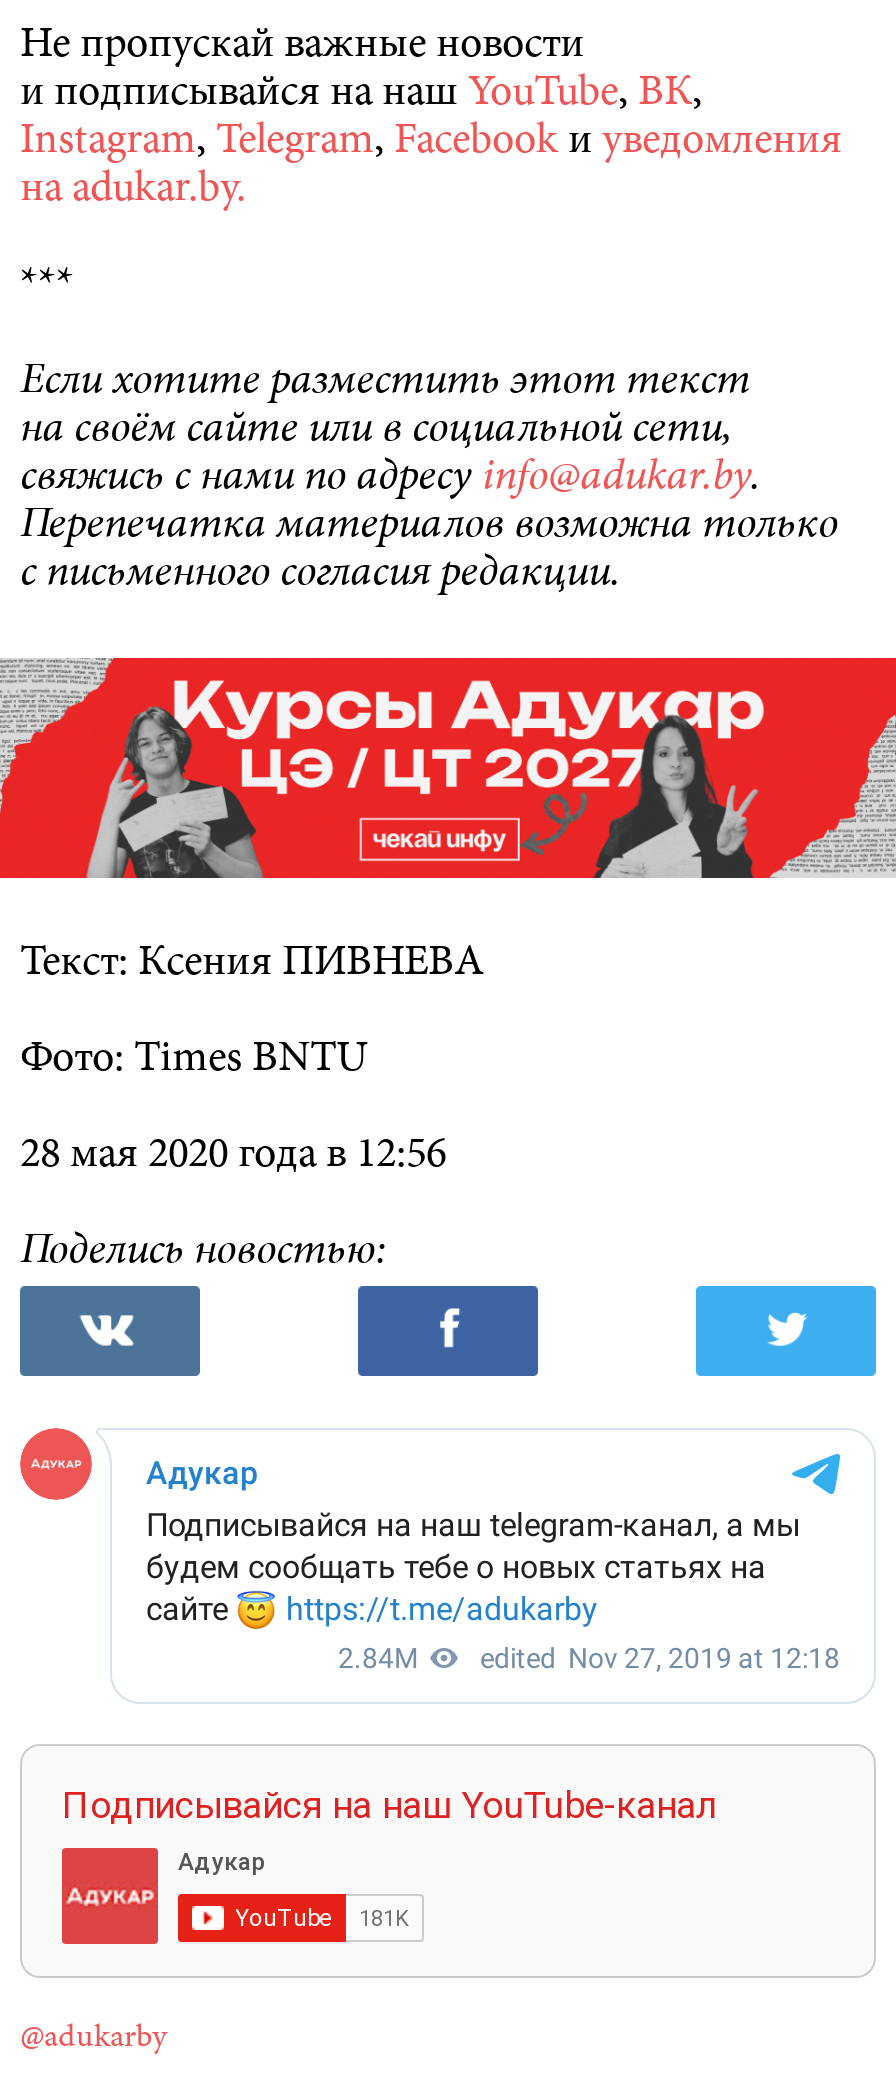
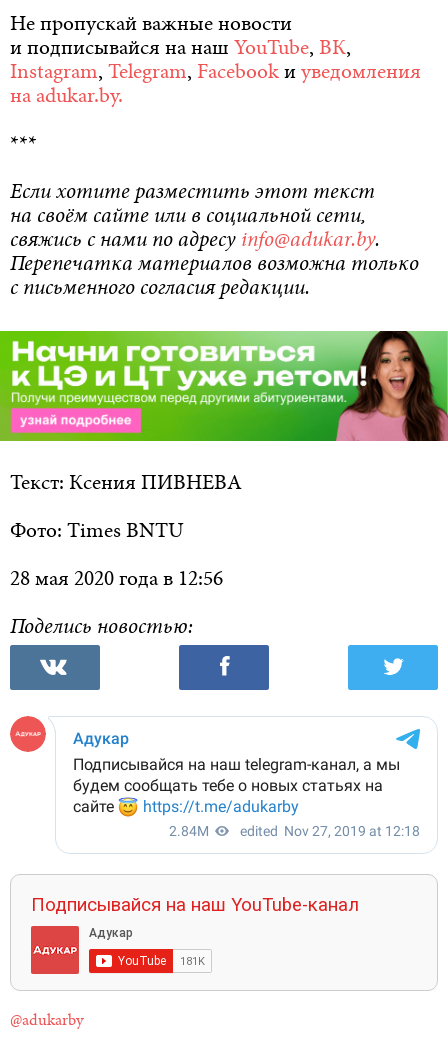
[6,656,890,880] [image] -> [3,330,445,442] [image]

